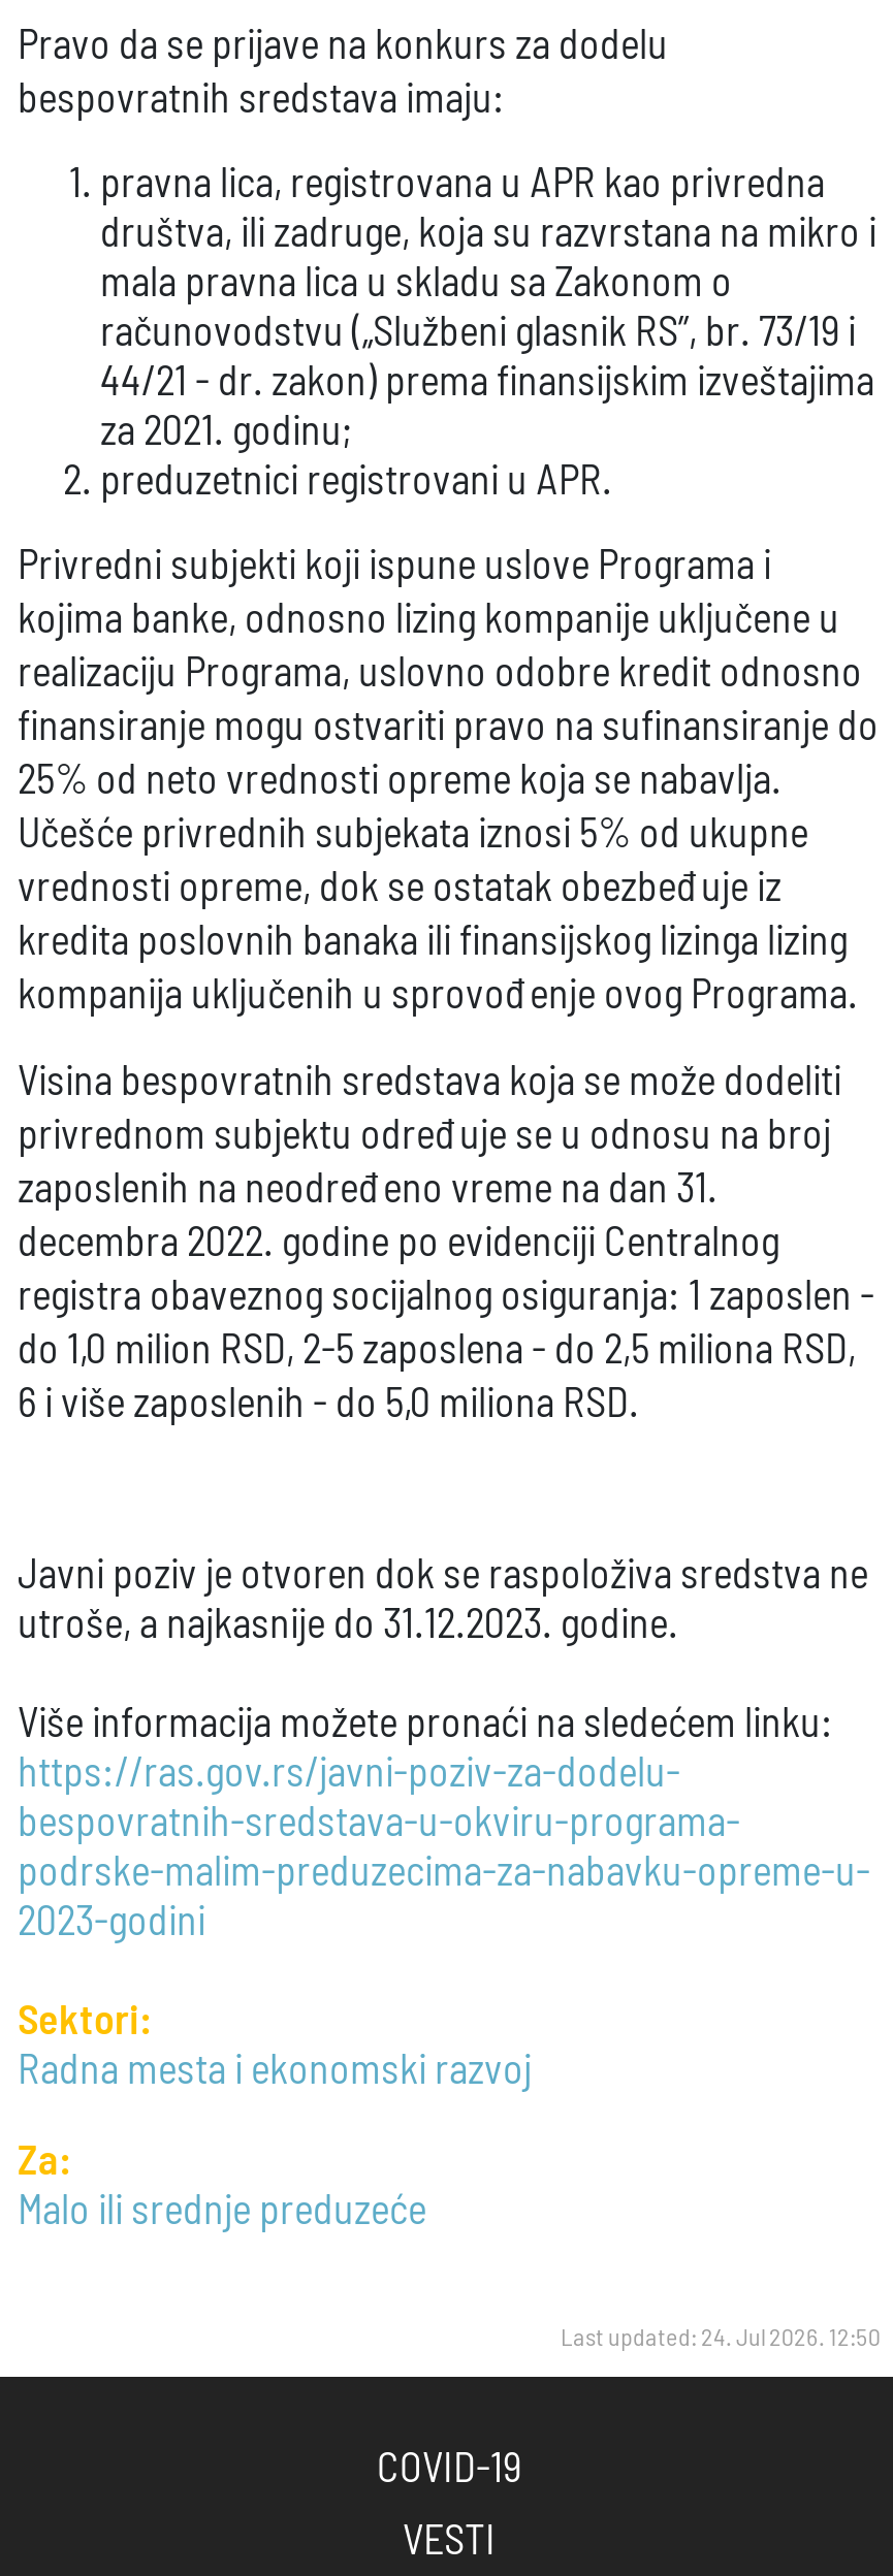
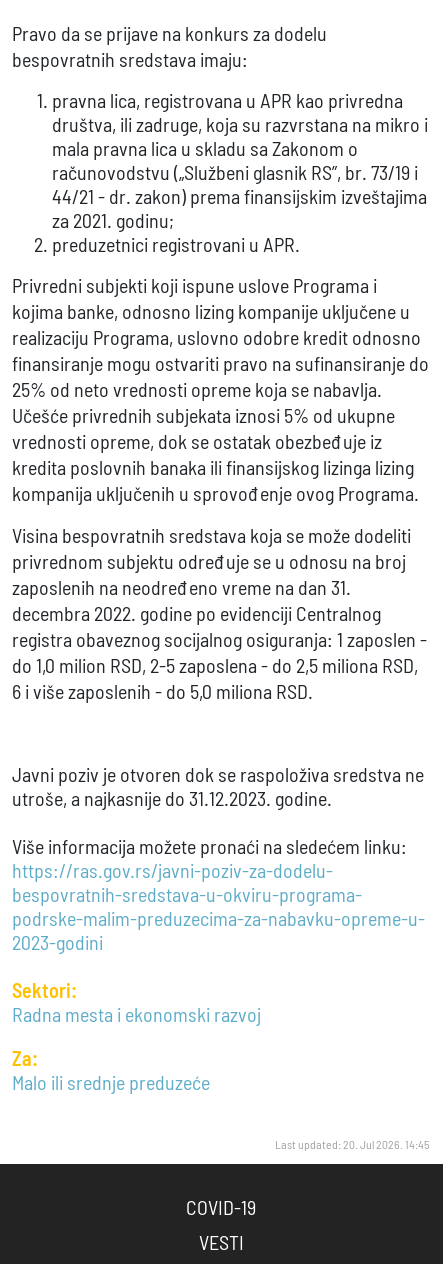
[561,2325,881,2350] Last updated: 24. Jul 2026. 12:50 -> [275,1139,430,1151] Last updated: 20. Jul 2026. 14:45

